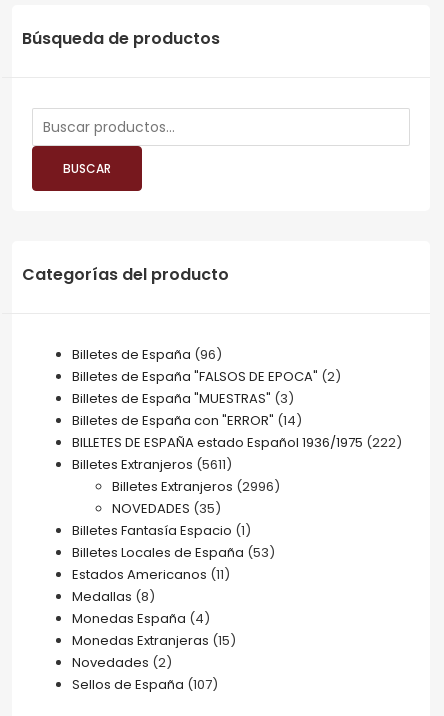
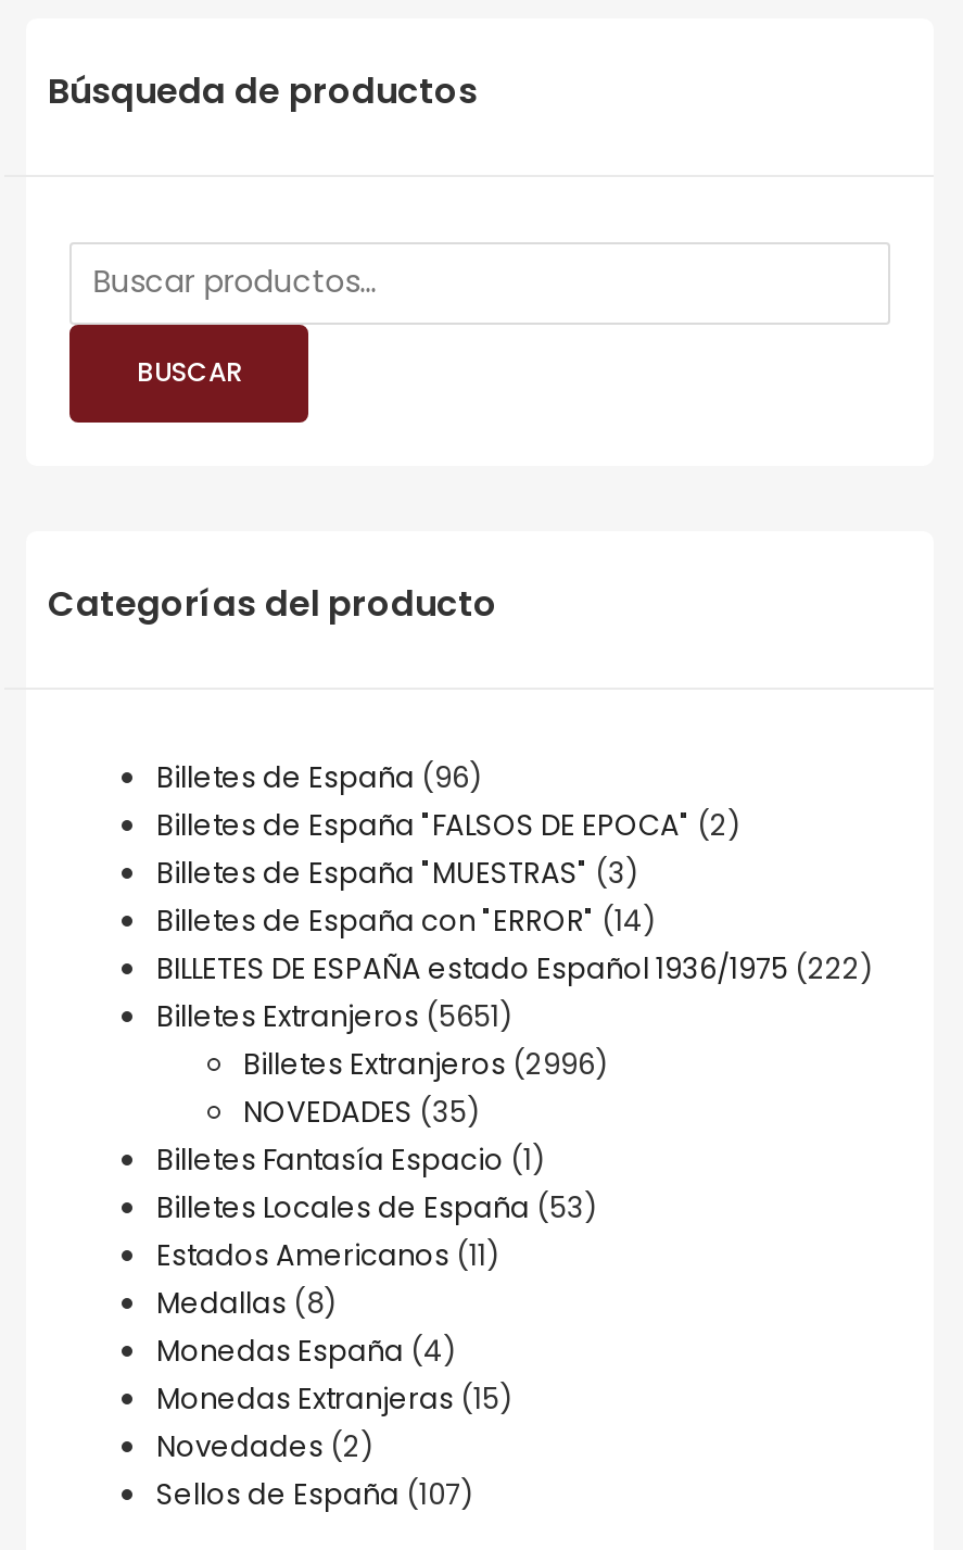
[72,455,232,474] Billetes Extranjeros (5611) -> [156,995,512,1036] Billetes Extranjeros (5651)

